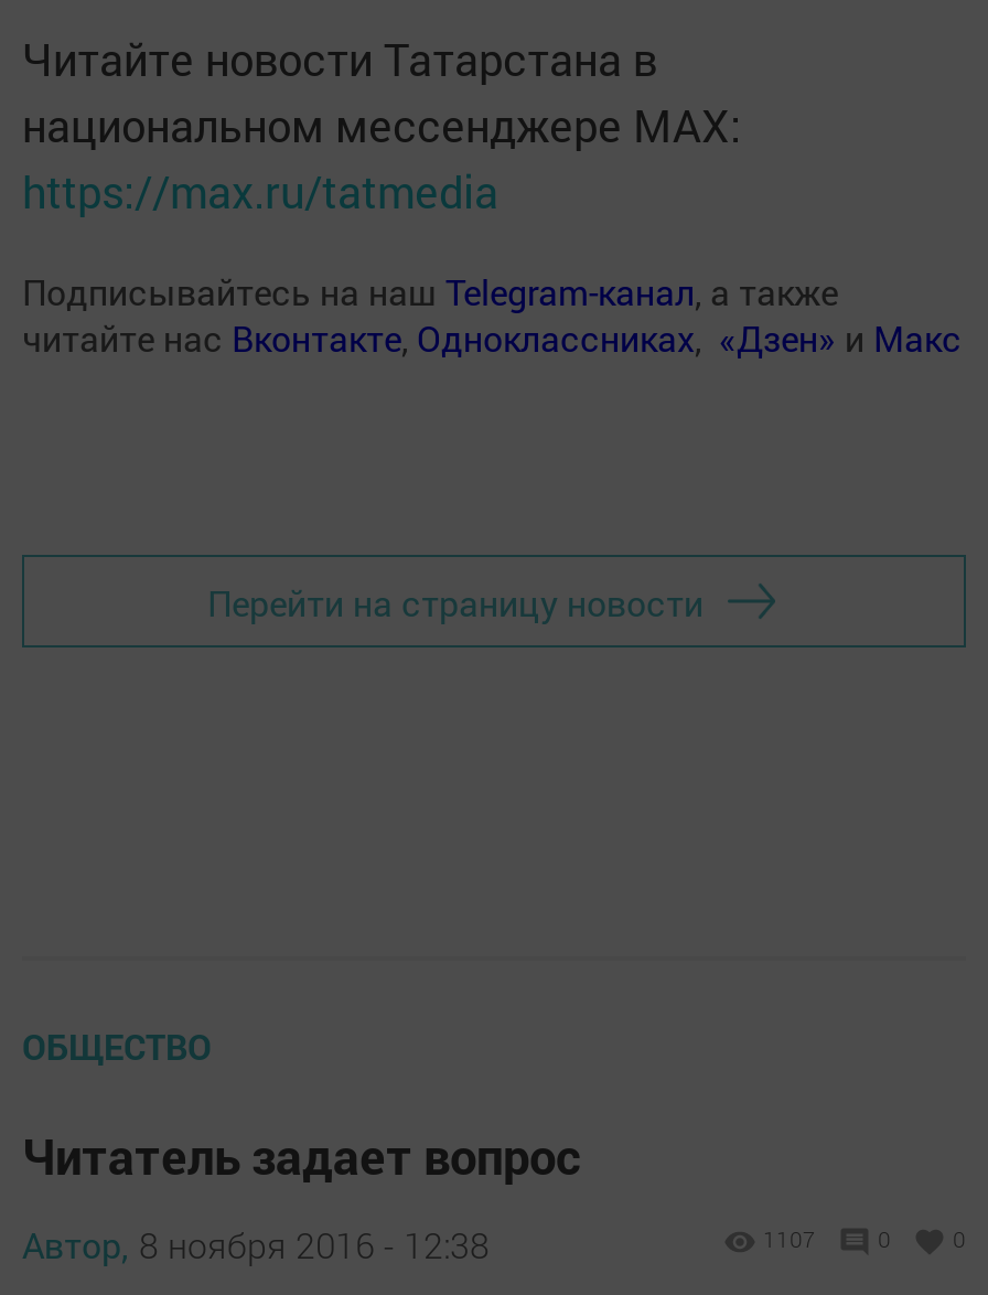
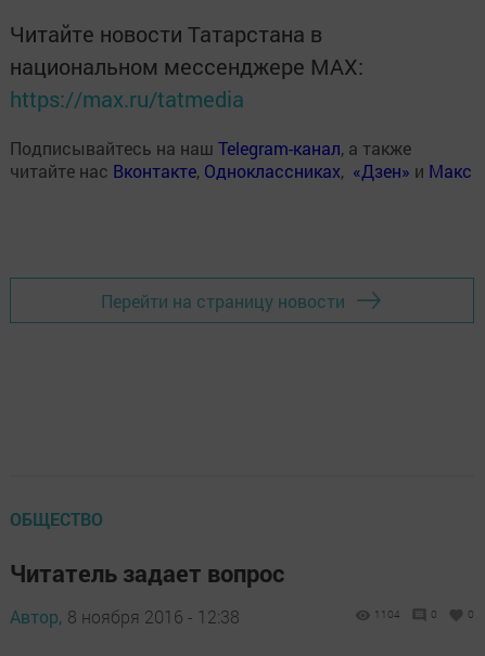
[763,1225,816,1254] 1107 -> [374,608,400,622] 1104

